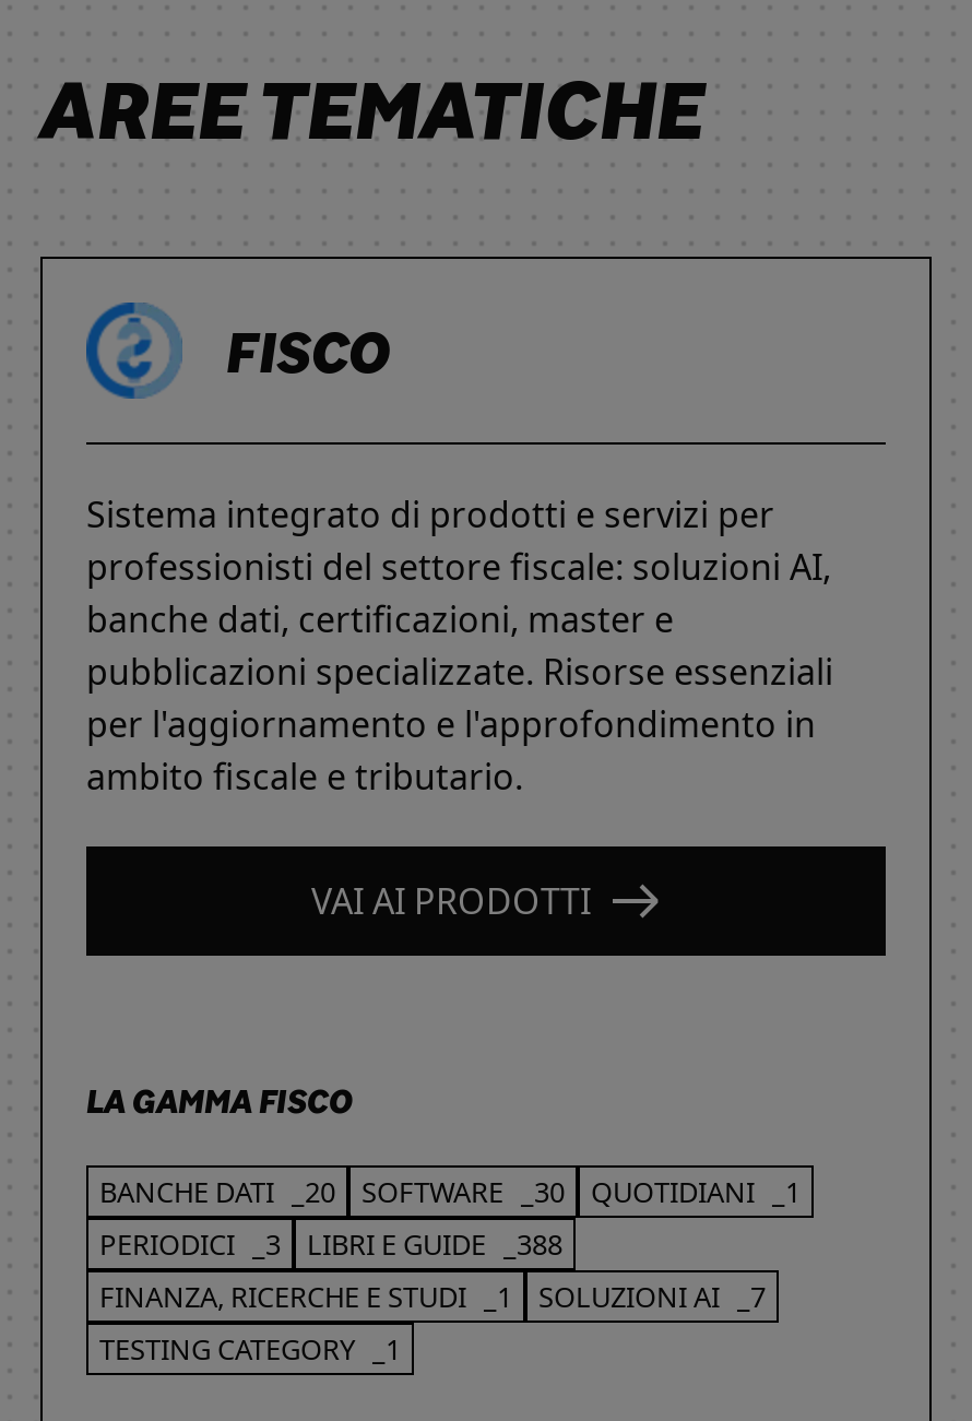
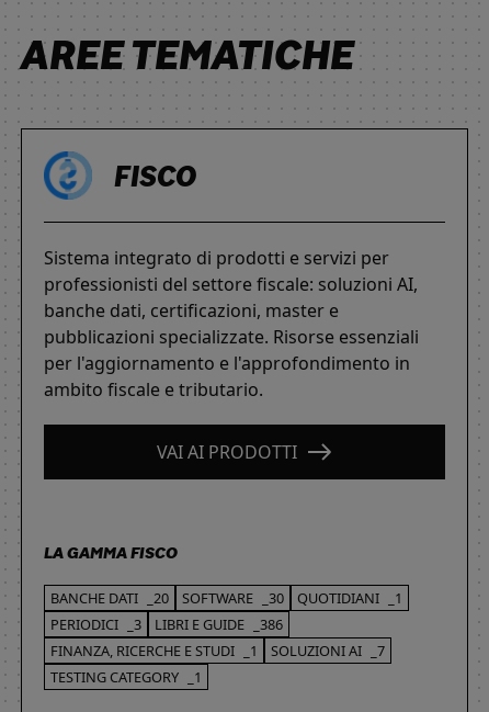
[99,1223,562,1263] PERIODICI _3 LIBRI E GUIDE _388 -> [50,614,283,634] PERIODICI _3 LIBRI E GUIDE _386

